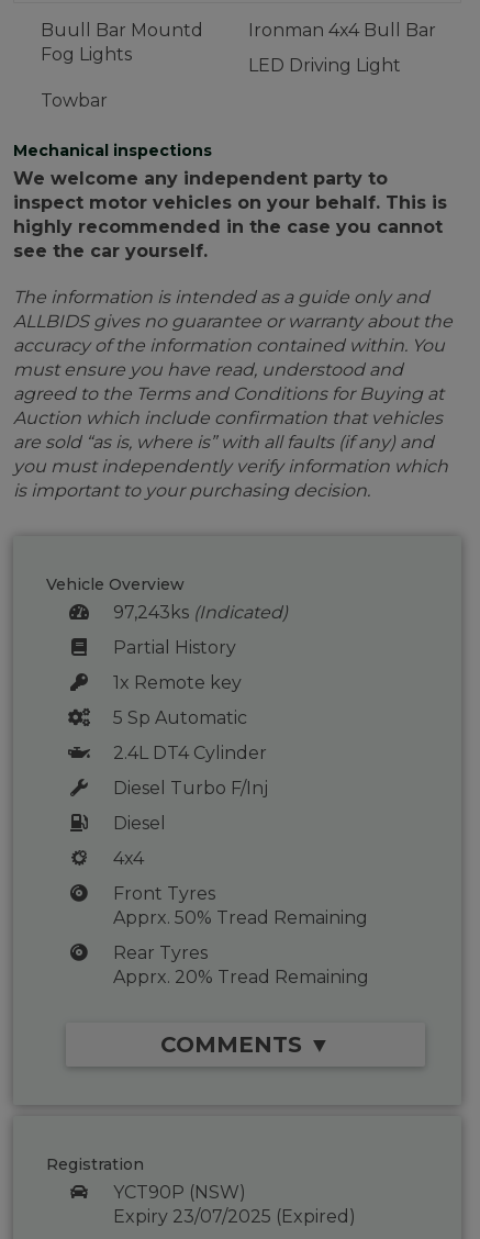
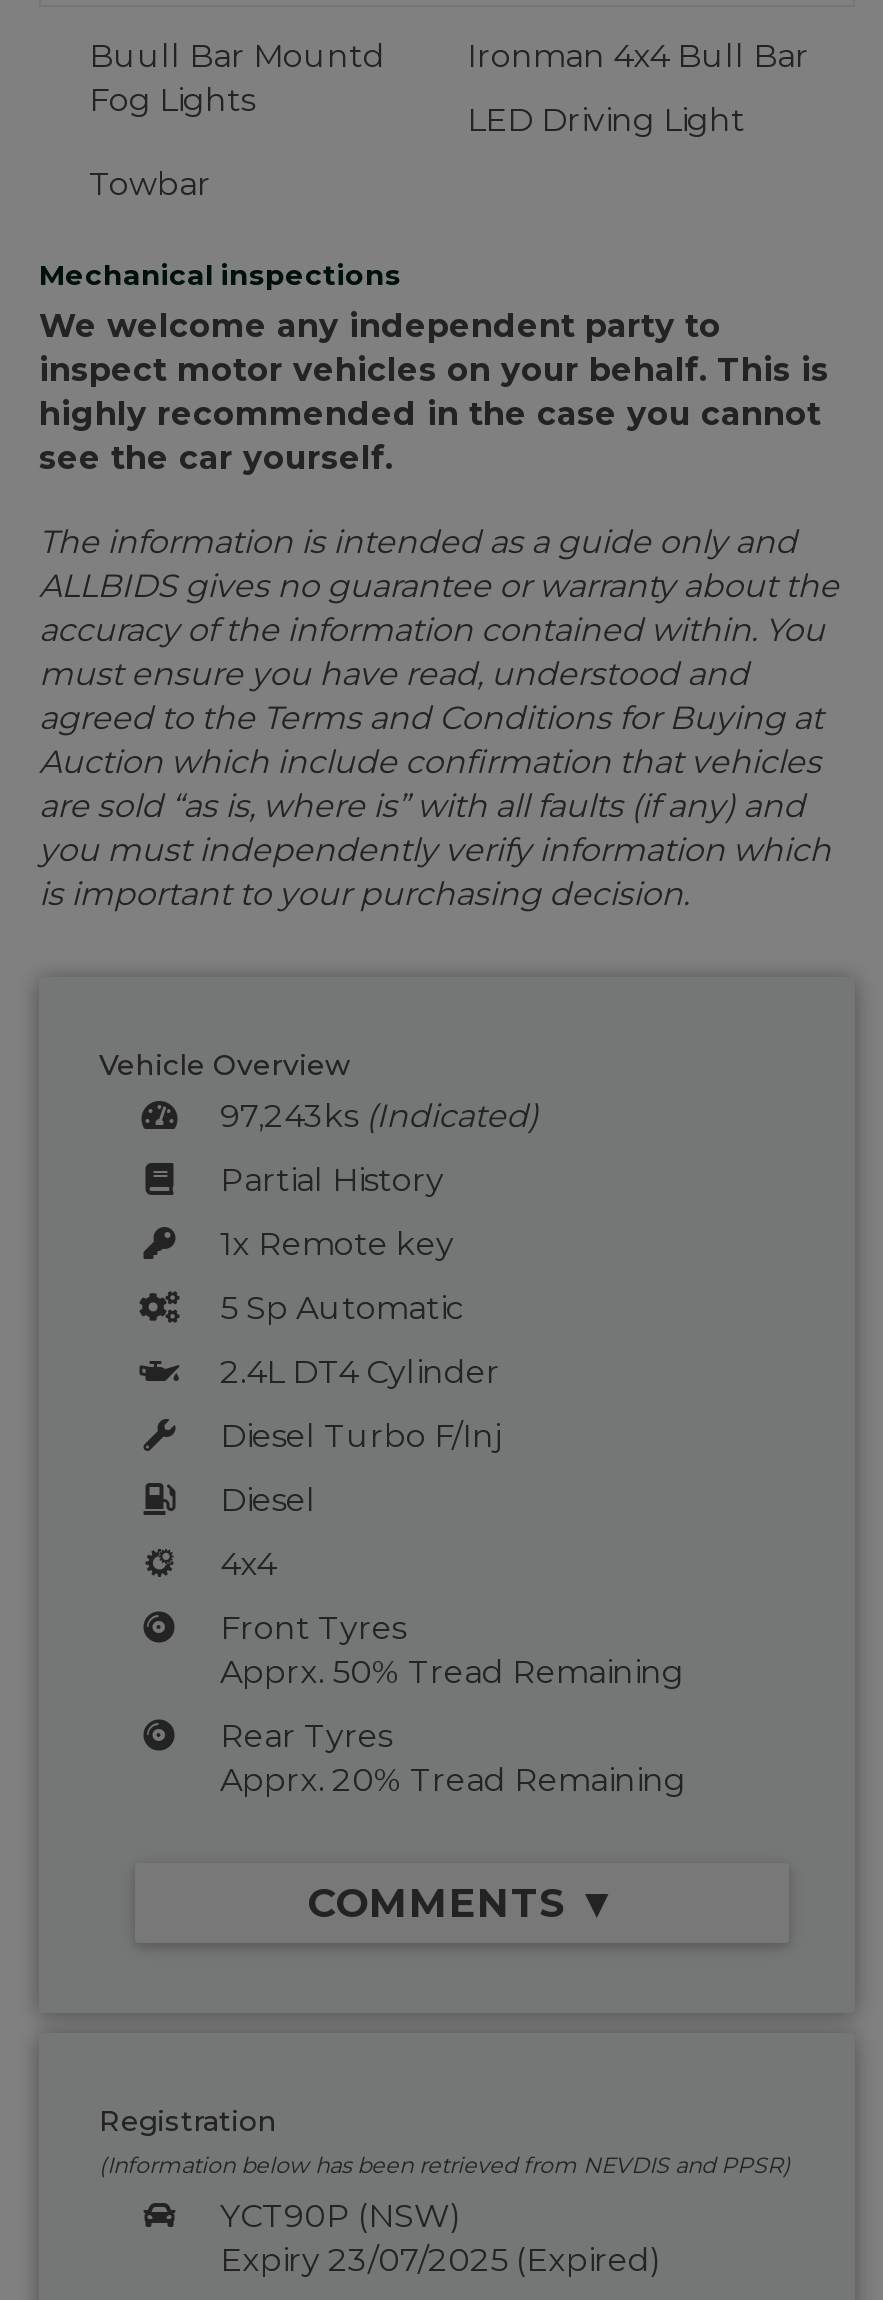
none -> [99,2152,791,2180] (Information below has been retrieved from NEVDIS and PPSR)

